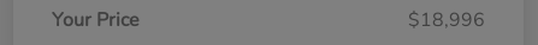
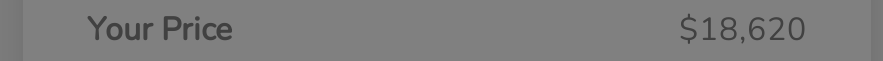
[408,7,485,33] $18,996 -> [679,8,807,52] $18,620

